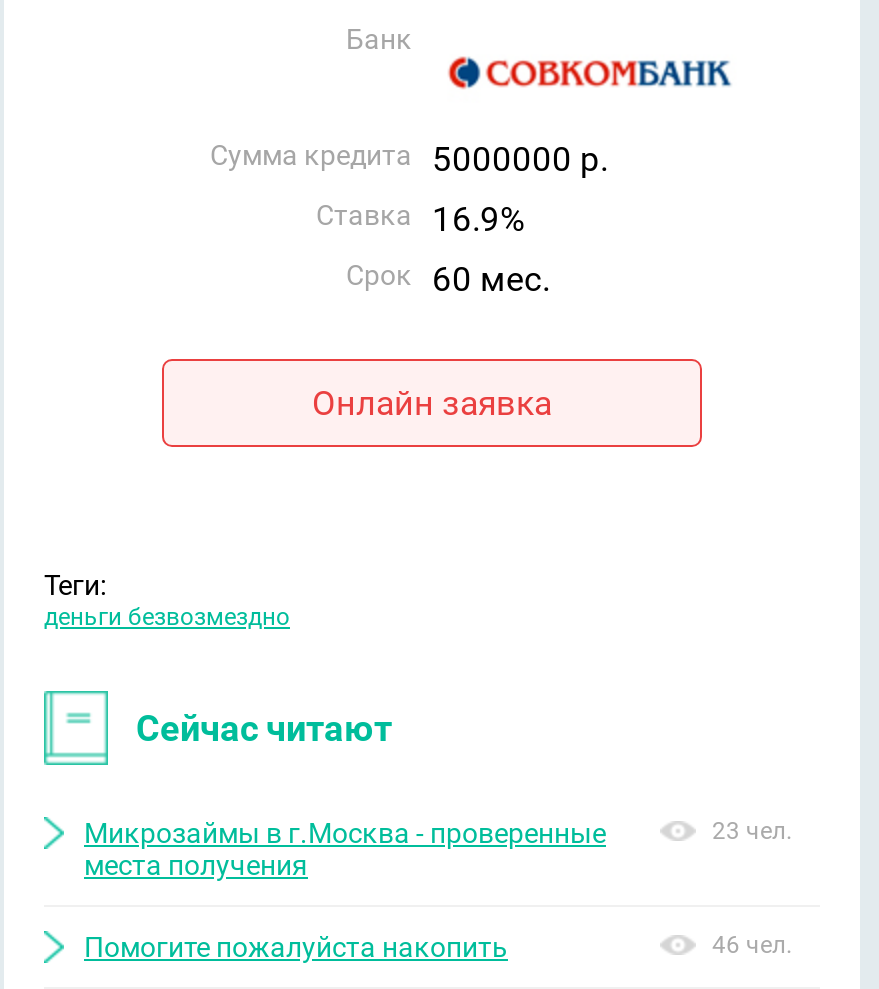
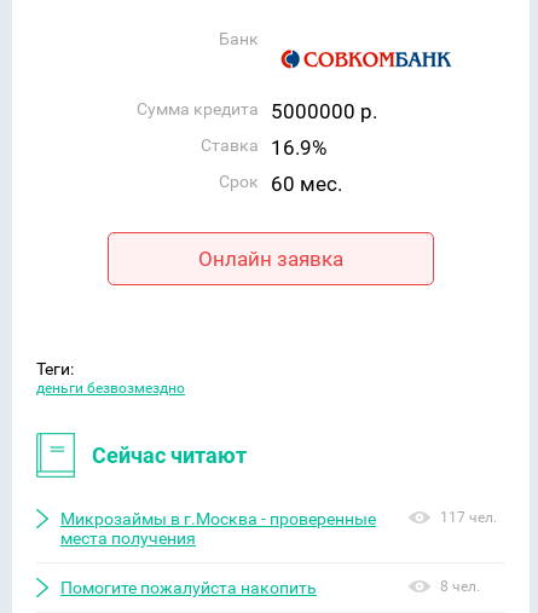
[712,817,792,845] 23 чел. -> [440,509,497,526] 117 чел.
[712,931,792,959] 46 чел. -> [440,578,480,595] 8 чел.

